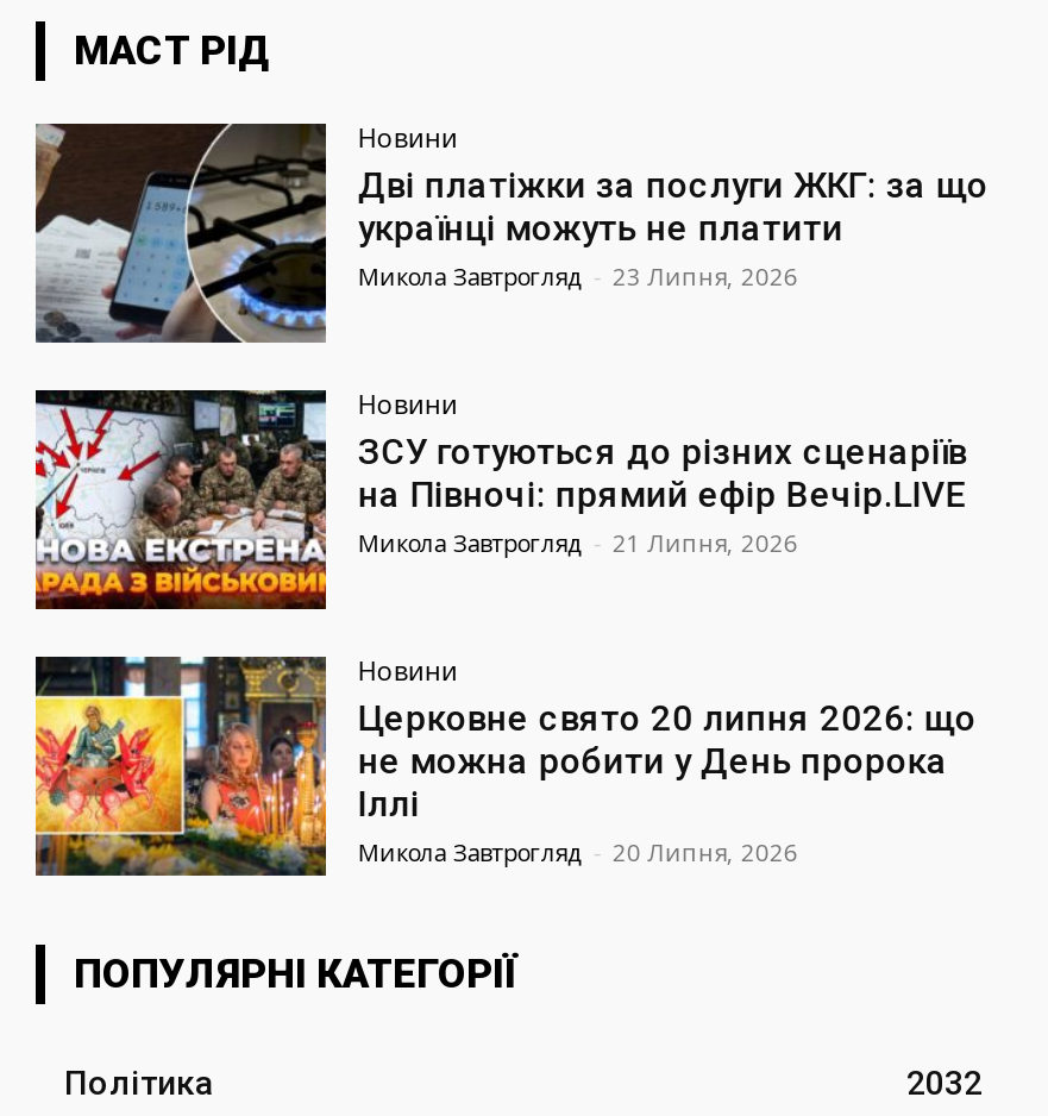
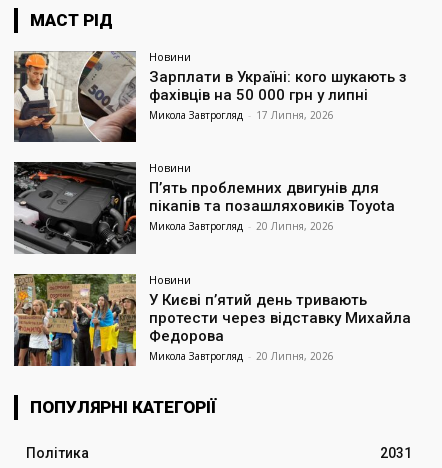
[36,123,988,344] [image] | Дві платіжки за послуги ЖКГ: за що | українці можуть не платити | Микола Завтрогляд - 23 Липня, 2026 -> [14,51,407,142] [image] | Зарплати в Україні: кого шукають з | фахівців на 50 000 грн у липні | Микола Завтрогляд - 17 Липня, 2026
[33,387,967,613] [image] | ЗСУ готуються до різних сценаріїв | на Півночі: прямий ефір Вечір.LIVE | Микола Завтрогляд - 21 Липня, 2026 -> [13,161,395,255] [image] | Пʼять проблемних двигунів для | пікапів та позашляховиків Toyota | Микола Завтрогляд - 20 Липня, 2026
[33,653,976,879] [image] | Церковне свято 20 липня 2026: що | не можна робити у День пророка | Іллі -> [13,273,411,367] [image] | У Києві п’ятий день тривають | протести через відставку Михайла | Федорова
[906,1062,983,1101] 2032 -> [380,445,412,461] 2031

